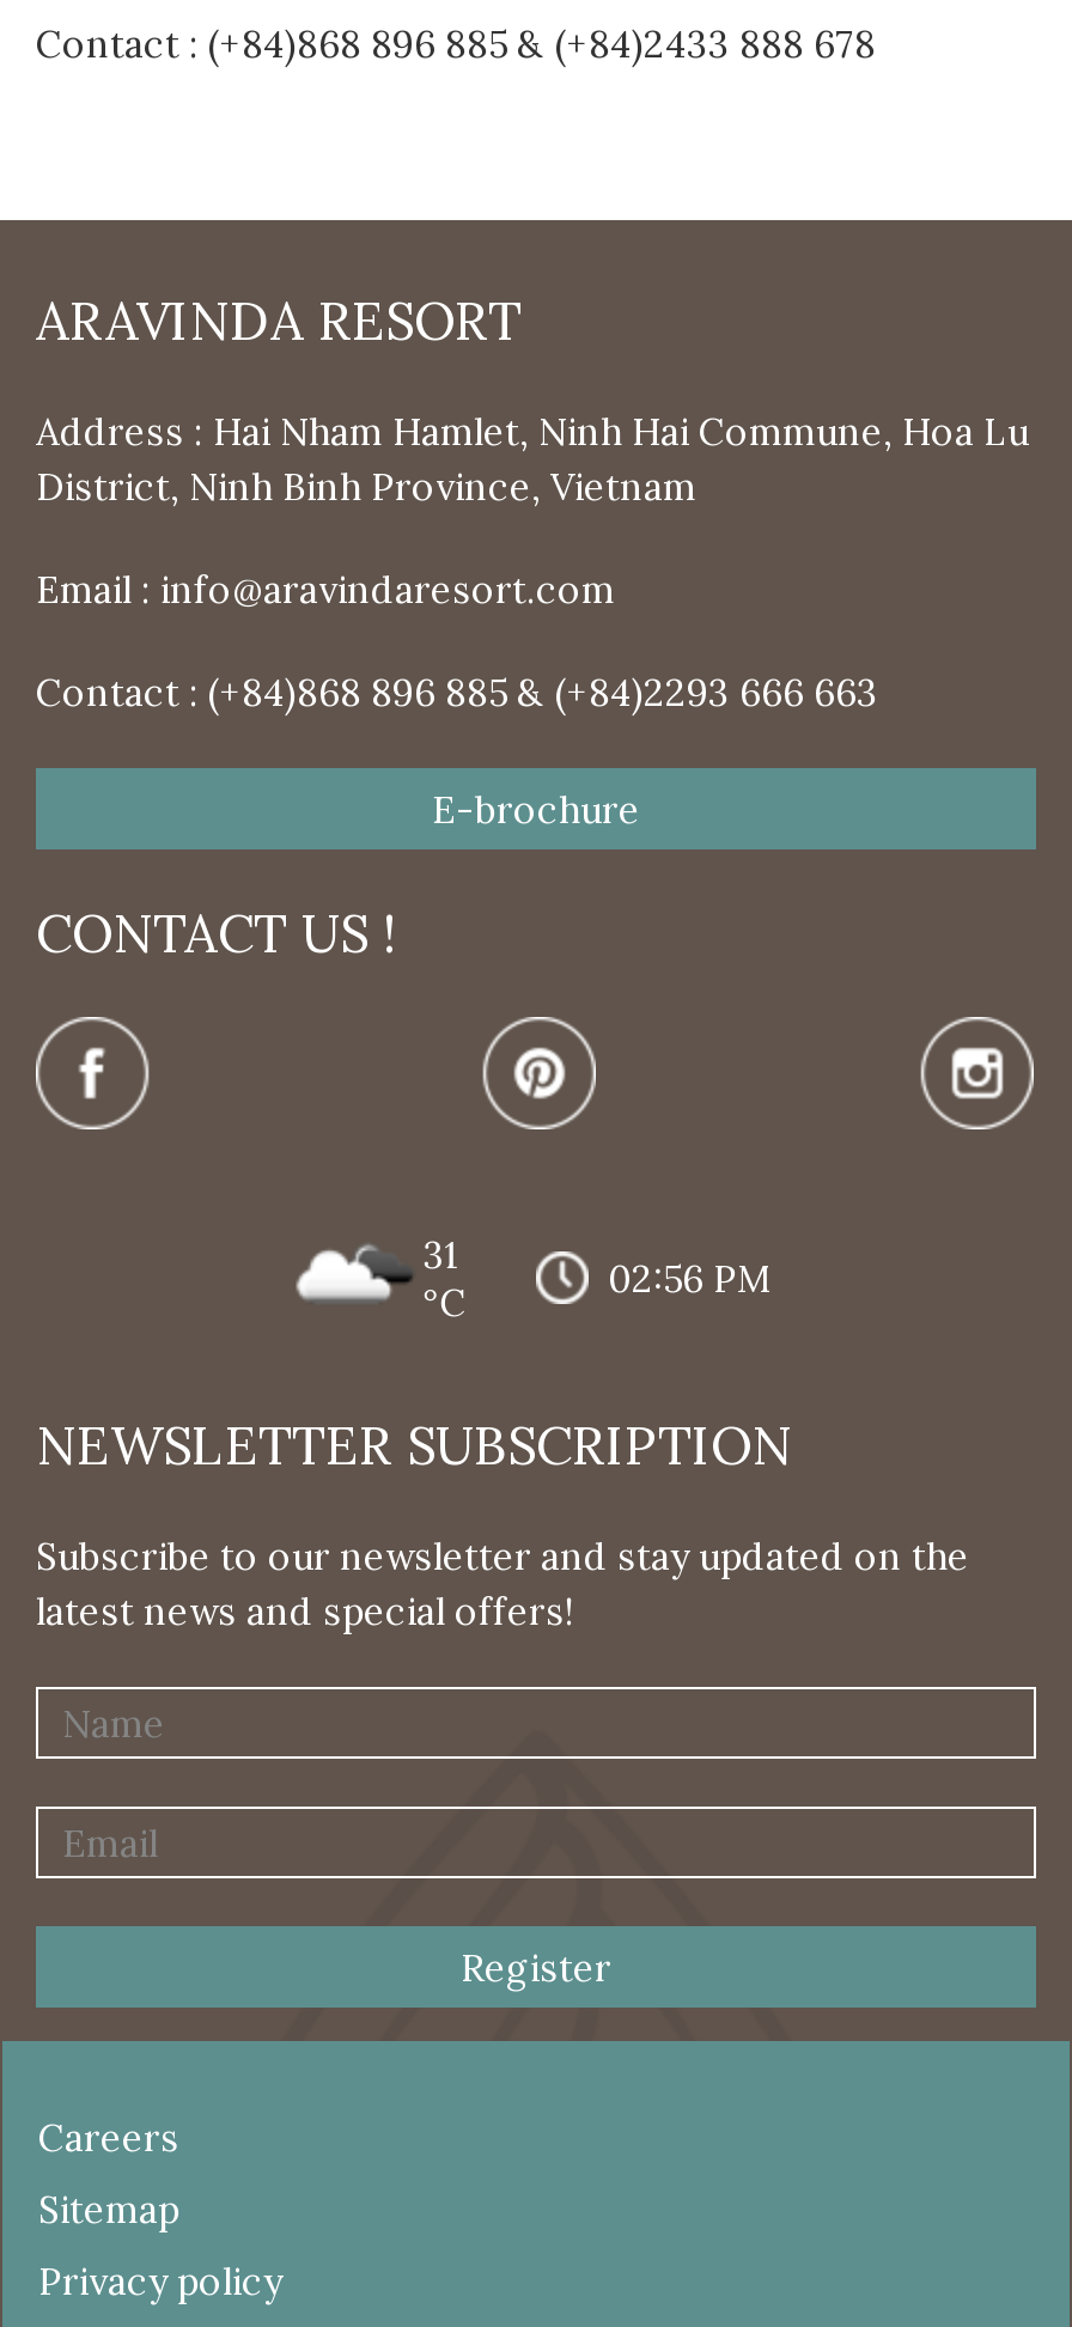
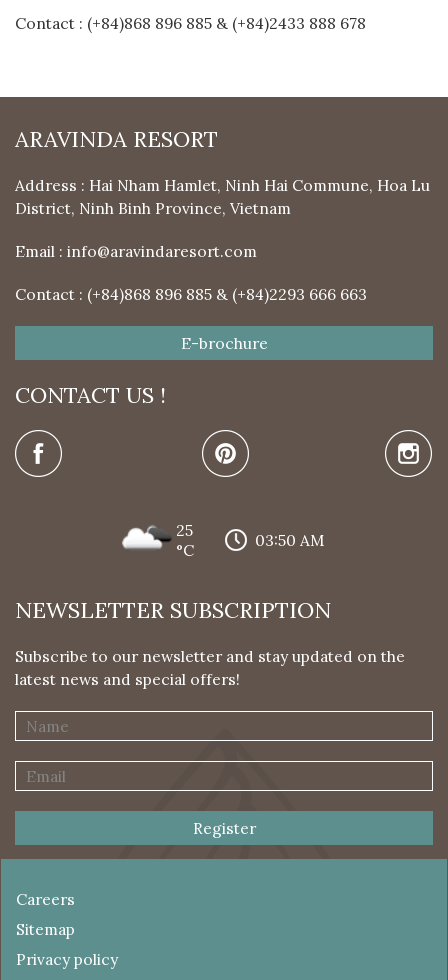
[423,1231,457,1279] 31 -> [176,520,193,540] 25
[608,1255,770,1303] 02:56 PM -> [255,530,324,550] 03:50 AM

